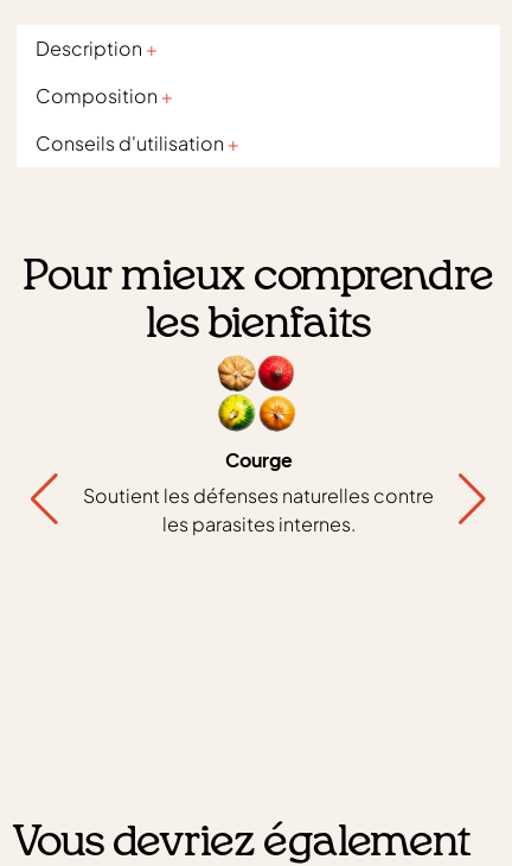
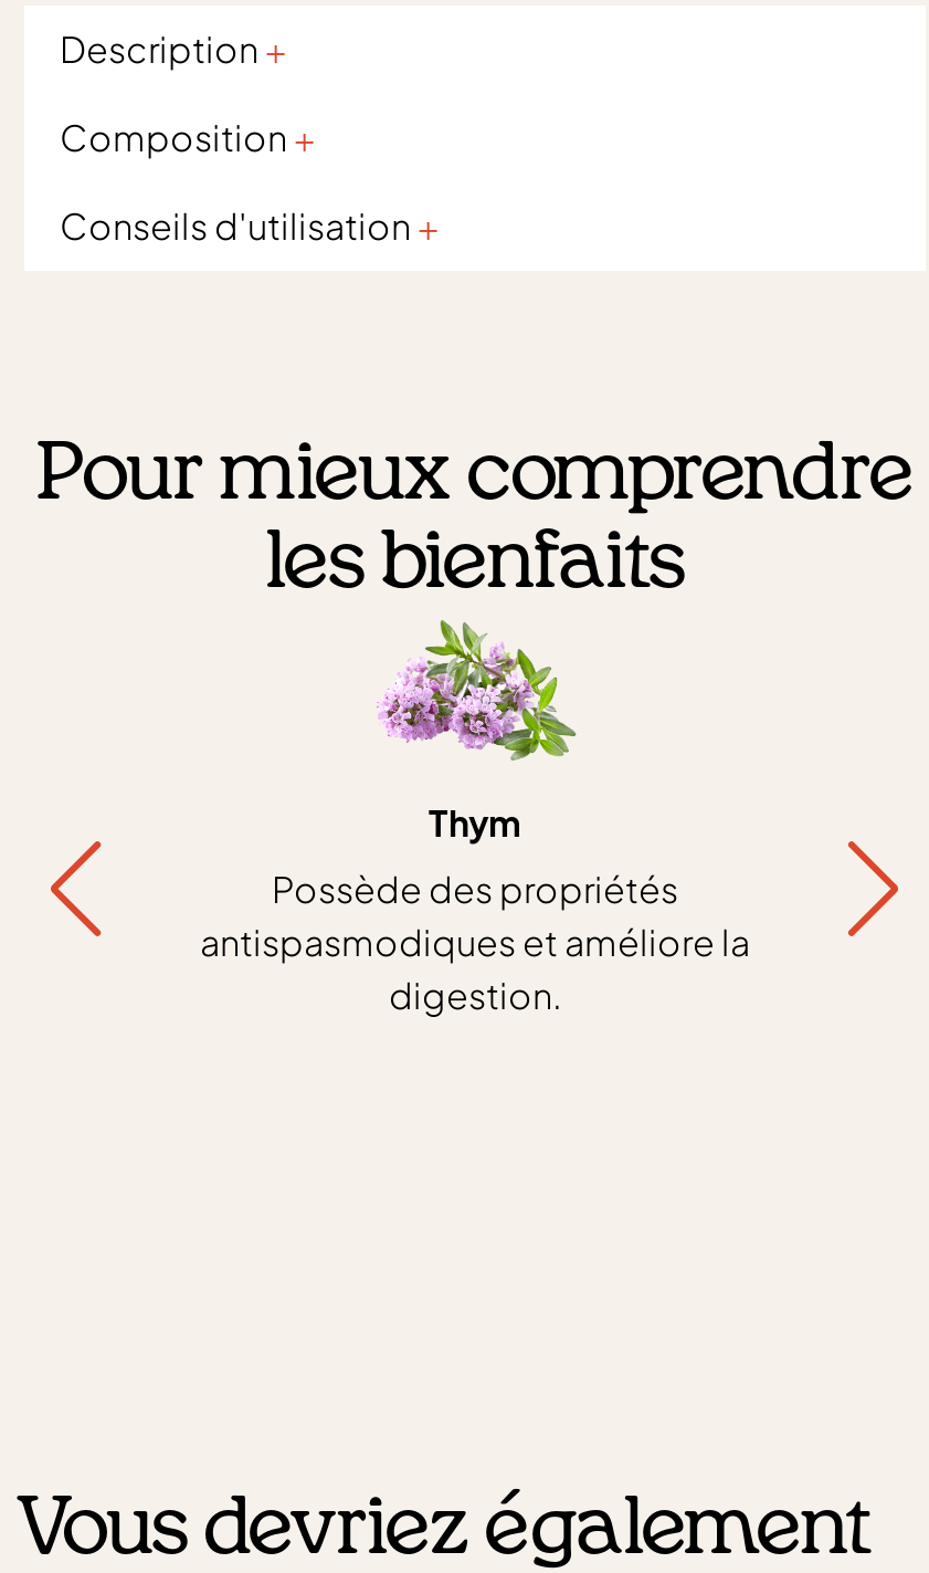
[83,355,434,536] [image] | Courge | Soutient les défenses naturelles contre | les parasites internes. -> [200,620,750,1017] [image] | Thym | Possède des propriétés | antispasmodiques et améliore la | digestion.

